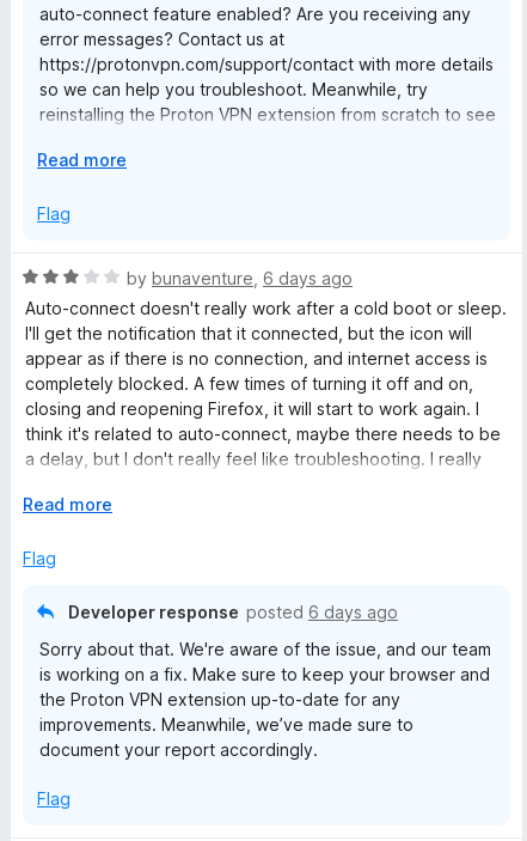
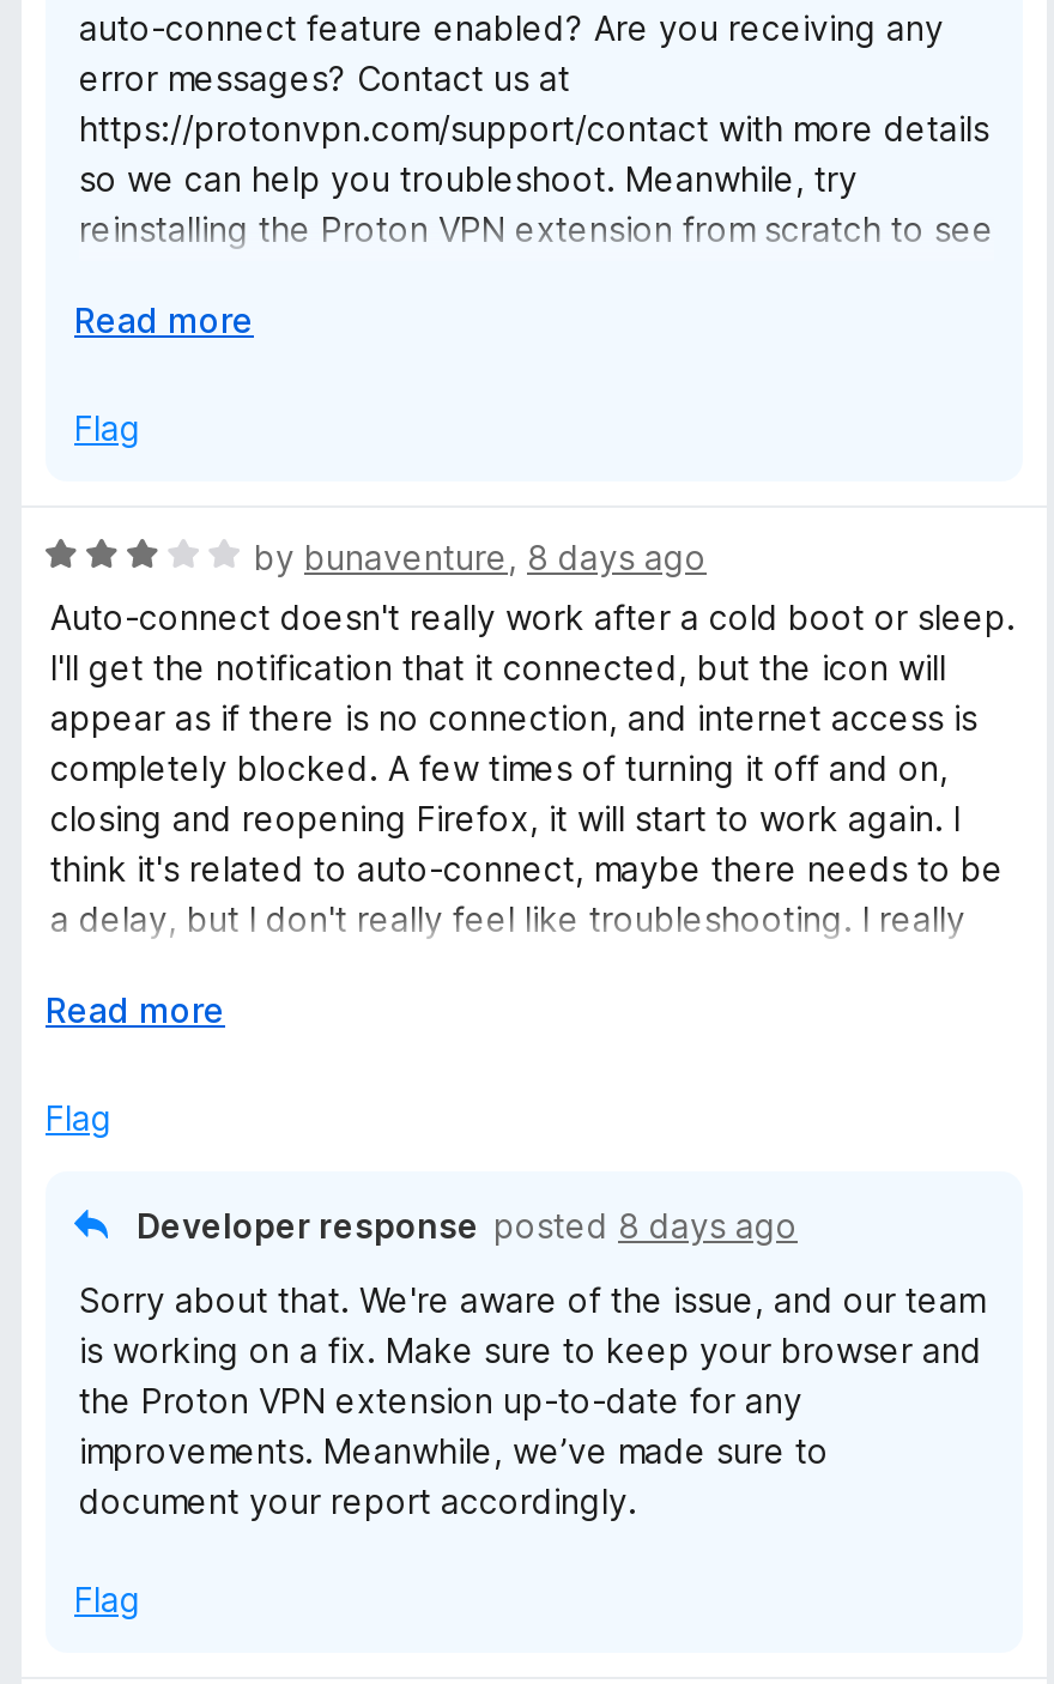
[127,268,353,288] by bunaventure, 6 days ago -> [254,537,707,577] by bunaventure, 8 days ago
[68,602,398,622] Developer response posted 6 days ago -> [137,1205,798,1246] Developer response posted 8 days ago

